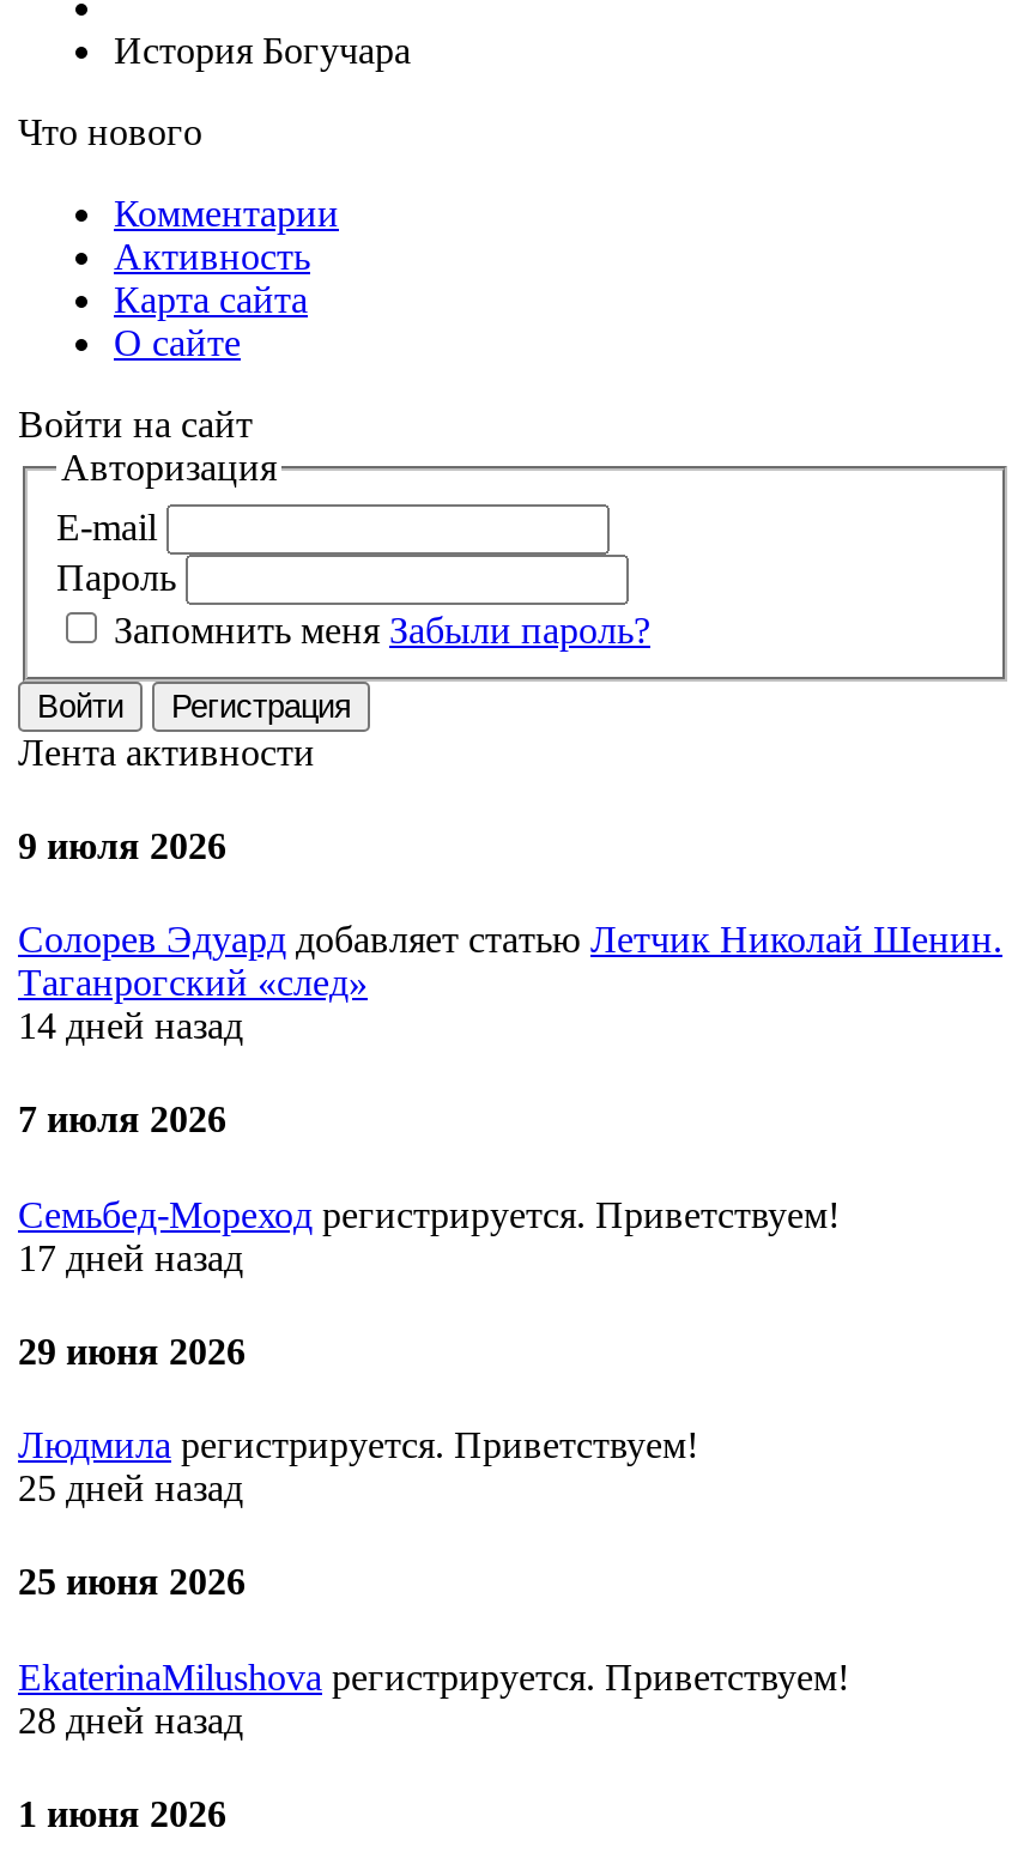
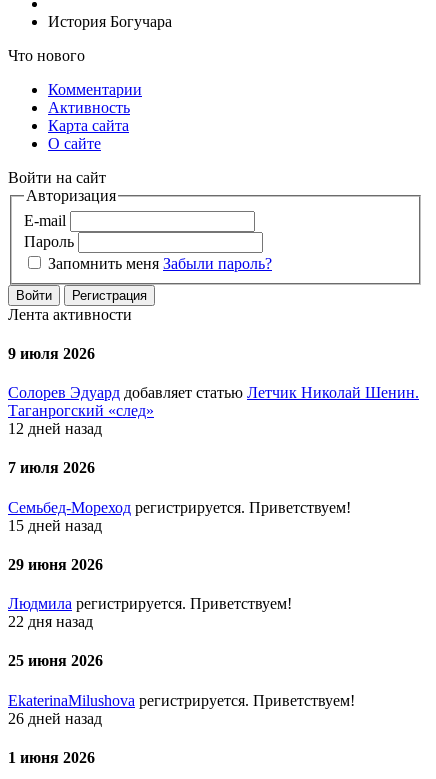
[18,1005,243,1046] 14 дней назад -> [8,420,102,437] 12 дней назад
[18,1237,243,1277] 17 дней назад -> [8,517,102,534] 15 дней назад
[18,1468,243,1509] 25 дней назад -> [8,613,93,630] 22 дня назад
[18,1699,243,1740] 28 дней назад -> [8,710,102,727] 26 дней назад

